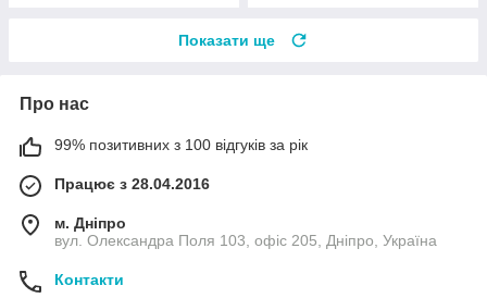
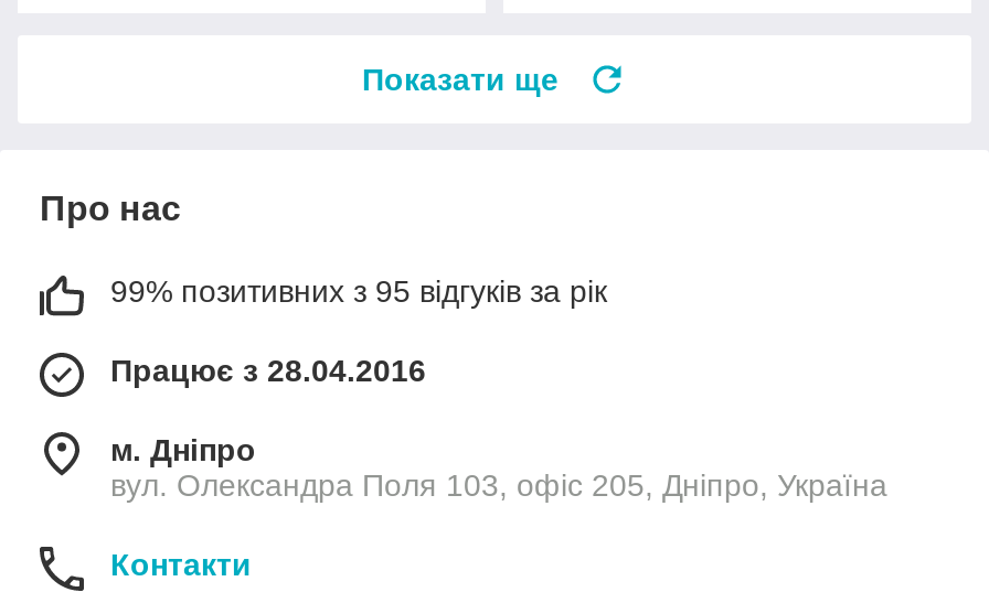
[54,136,308,153] 99% позитивних з 100 відгуків за рік -> [110,273,607,308] 99% позитивних з 95 відгуків за рік

